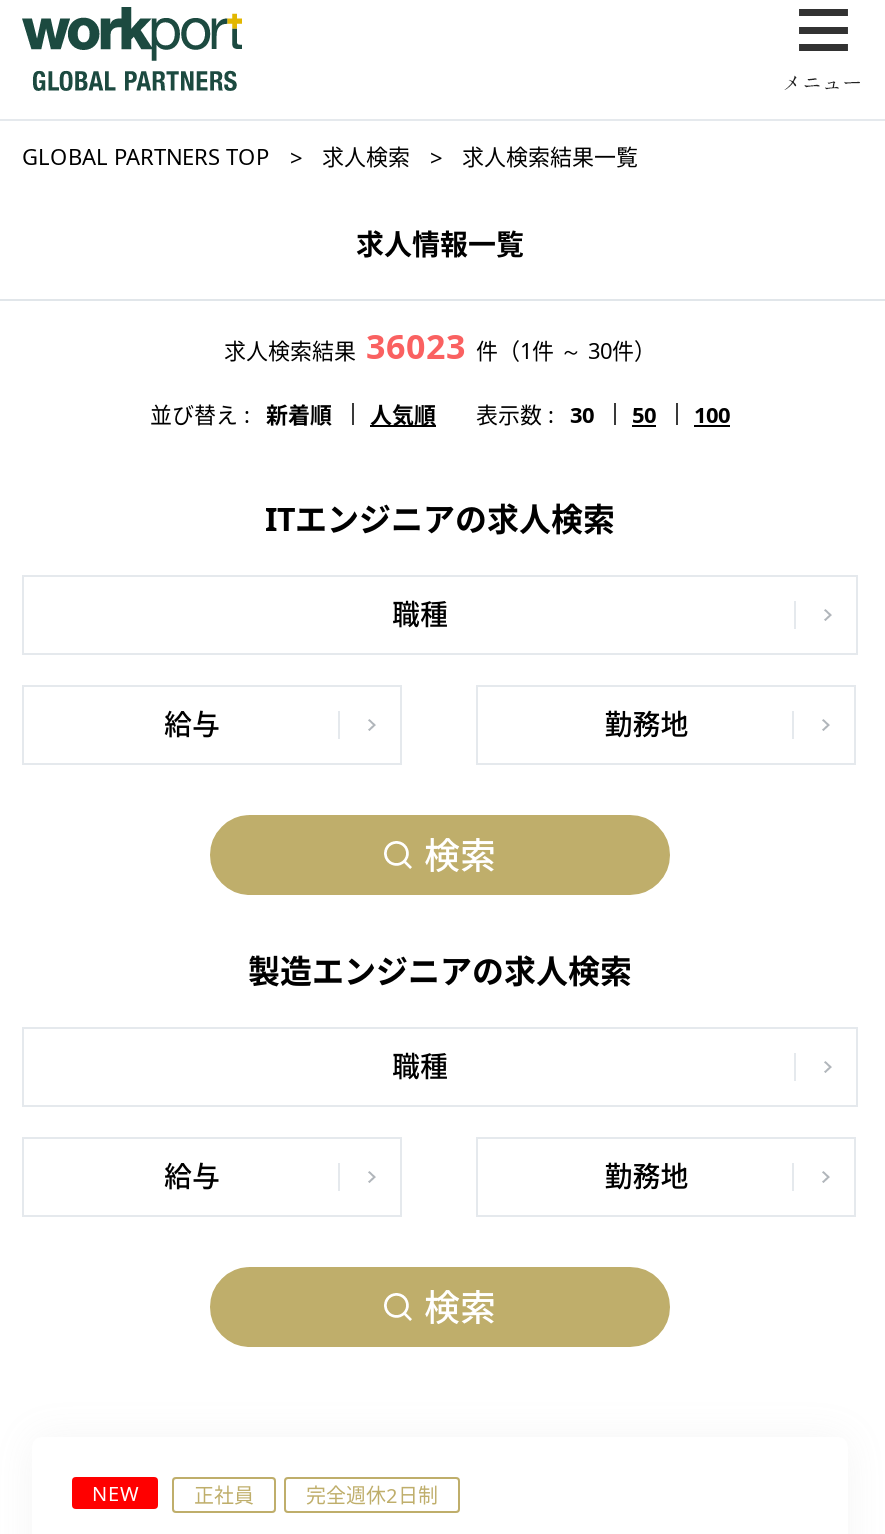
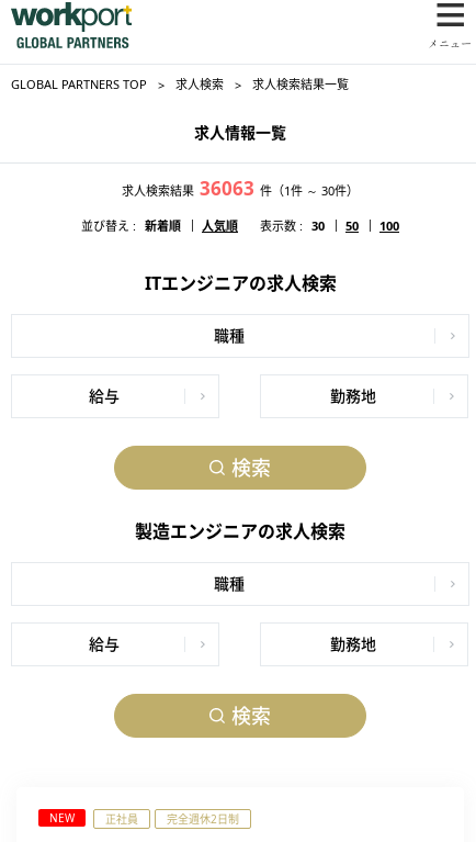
[224,323,656,369] 求人検索結果 36023 件（1件 ～ 30件） -> [122,176,359,201] 求人検索結果 36063 件（1件 ～ 30件）

